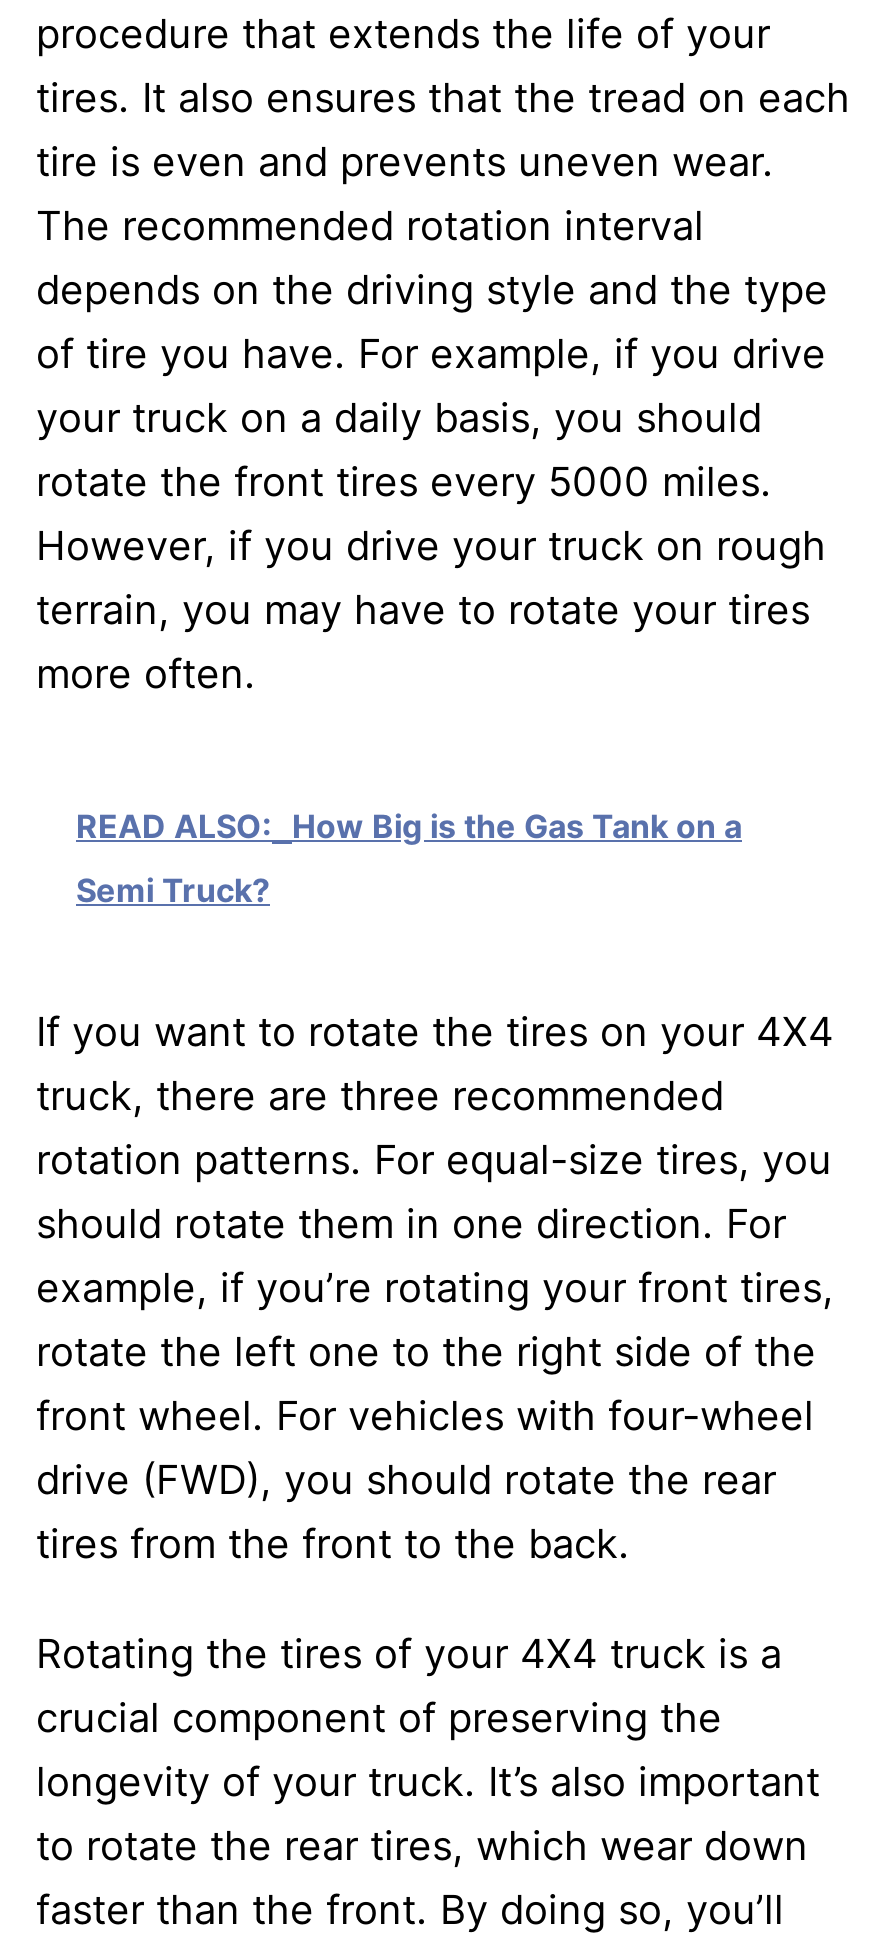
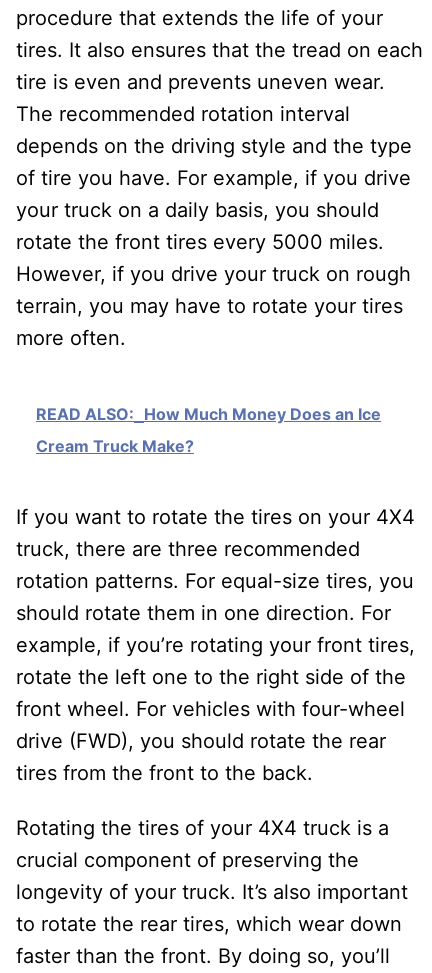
[76,807,742,847] READ ALSO: How Big is the Gas Tank on a -> [36,404,381,424] READ ALSO: How Much Money Does an Ice
[76,871,270,911] Semi Truck? -> [36,436,194,456] Cream Truck Make?

